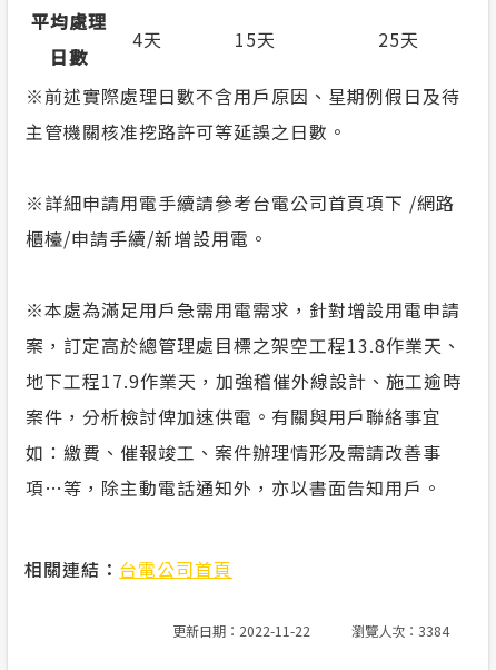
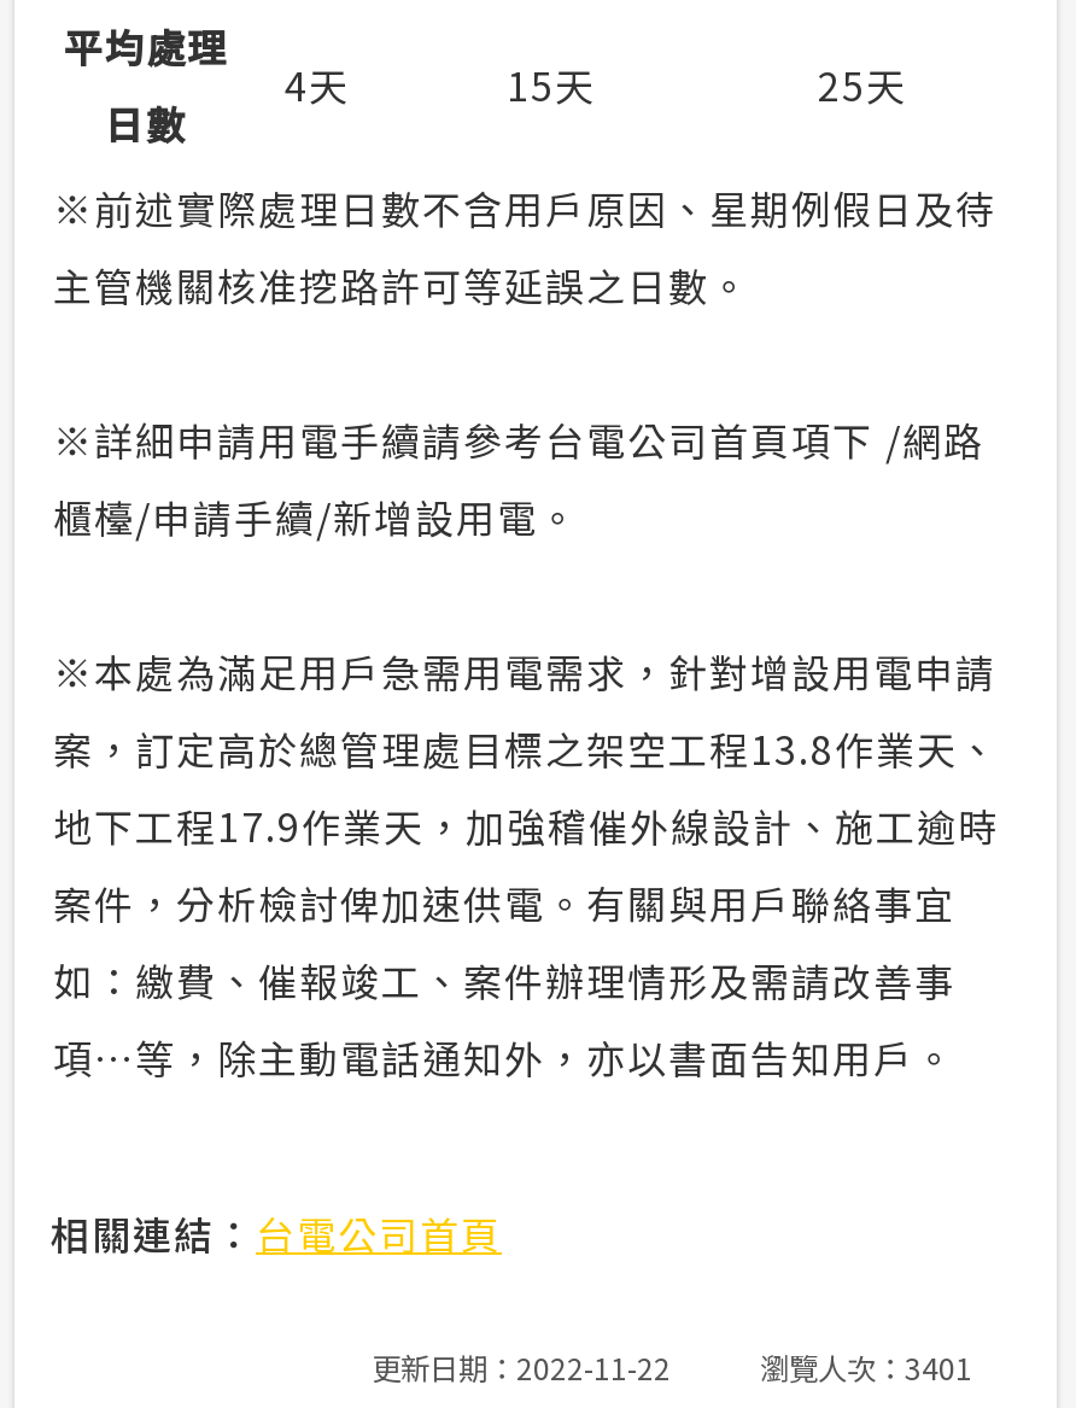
[351,621,449,641] 瀏覽人次：3384 -> [760,1346,972,1390] 瀏覽人次：3401

